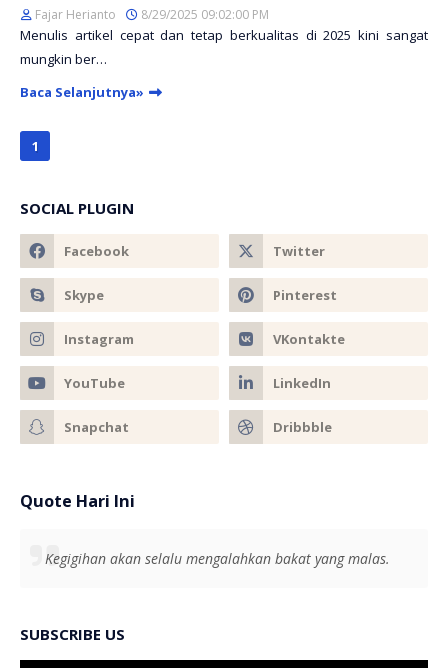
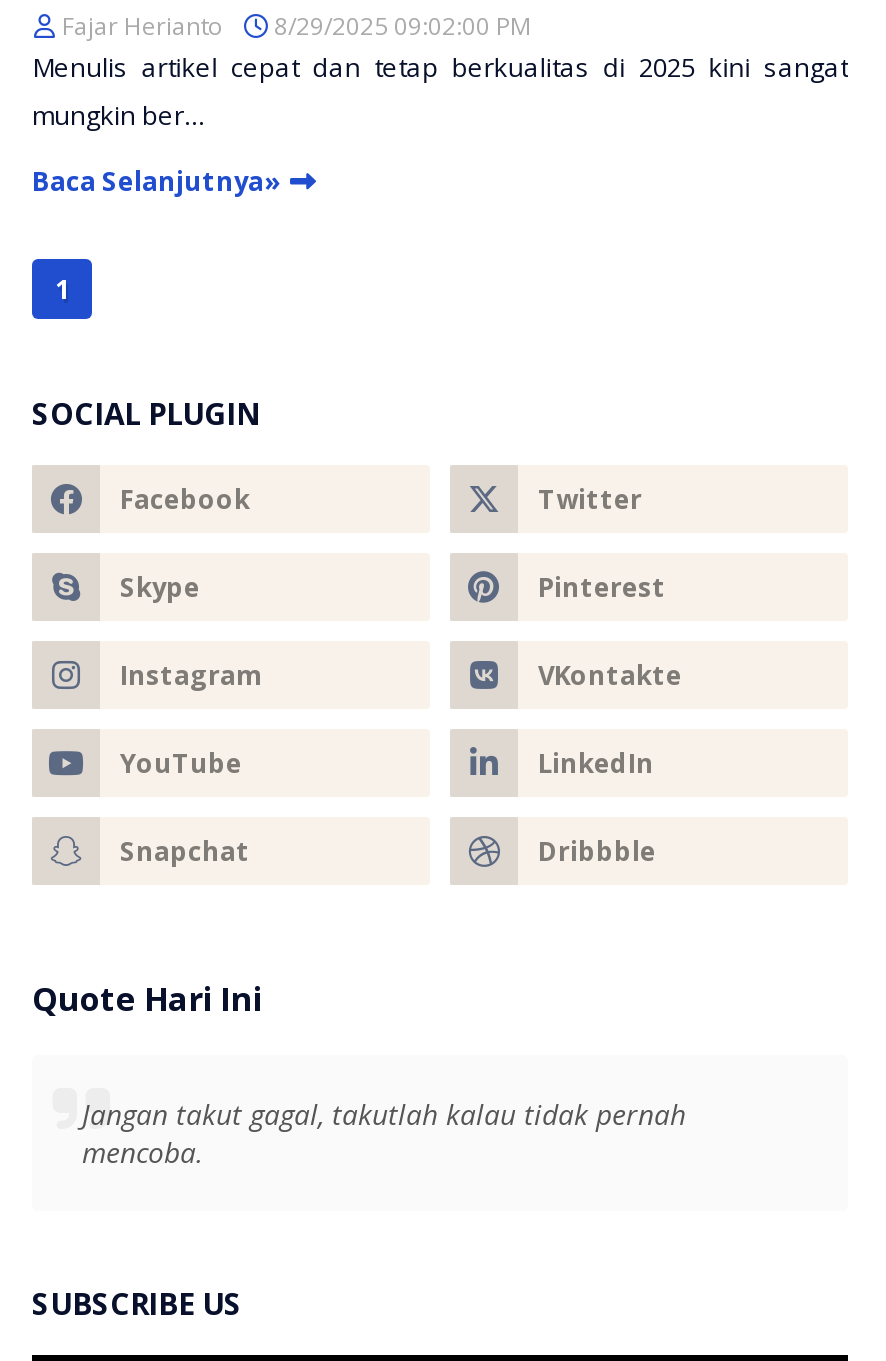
[45,549,390,568] Kegigihan akan selalu mengalahkan bakat yang malas. -> [82,1095,686,1171] Jangan takut gagal, takutlah kalau tidak pernah | mencoba.

